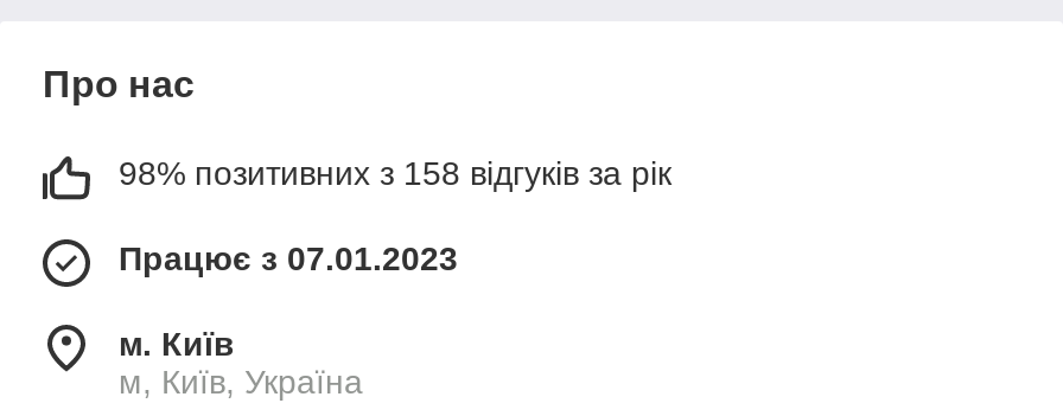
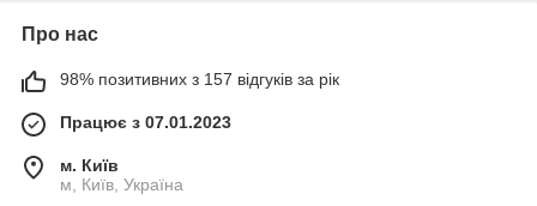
[119,154,671,192] 98% позитивних з 158 відгуків за рік -> [60,69,339,88] 98% позитивних з 157 відгуків за рік

